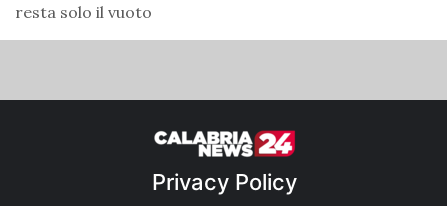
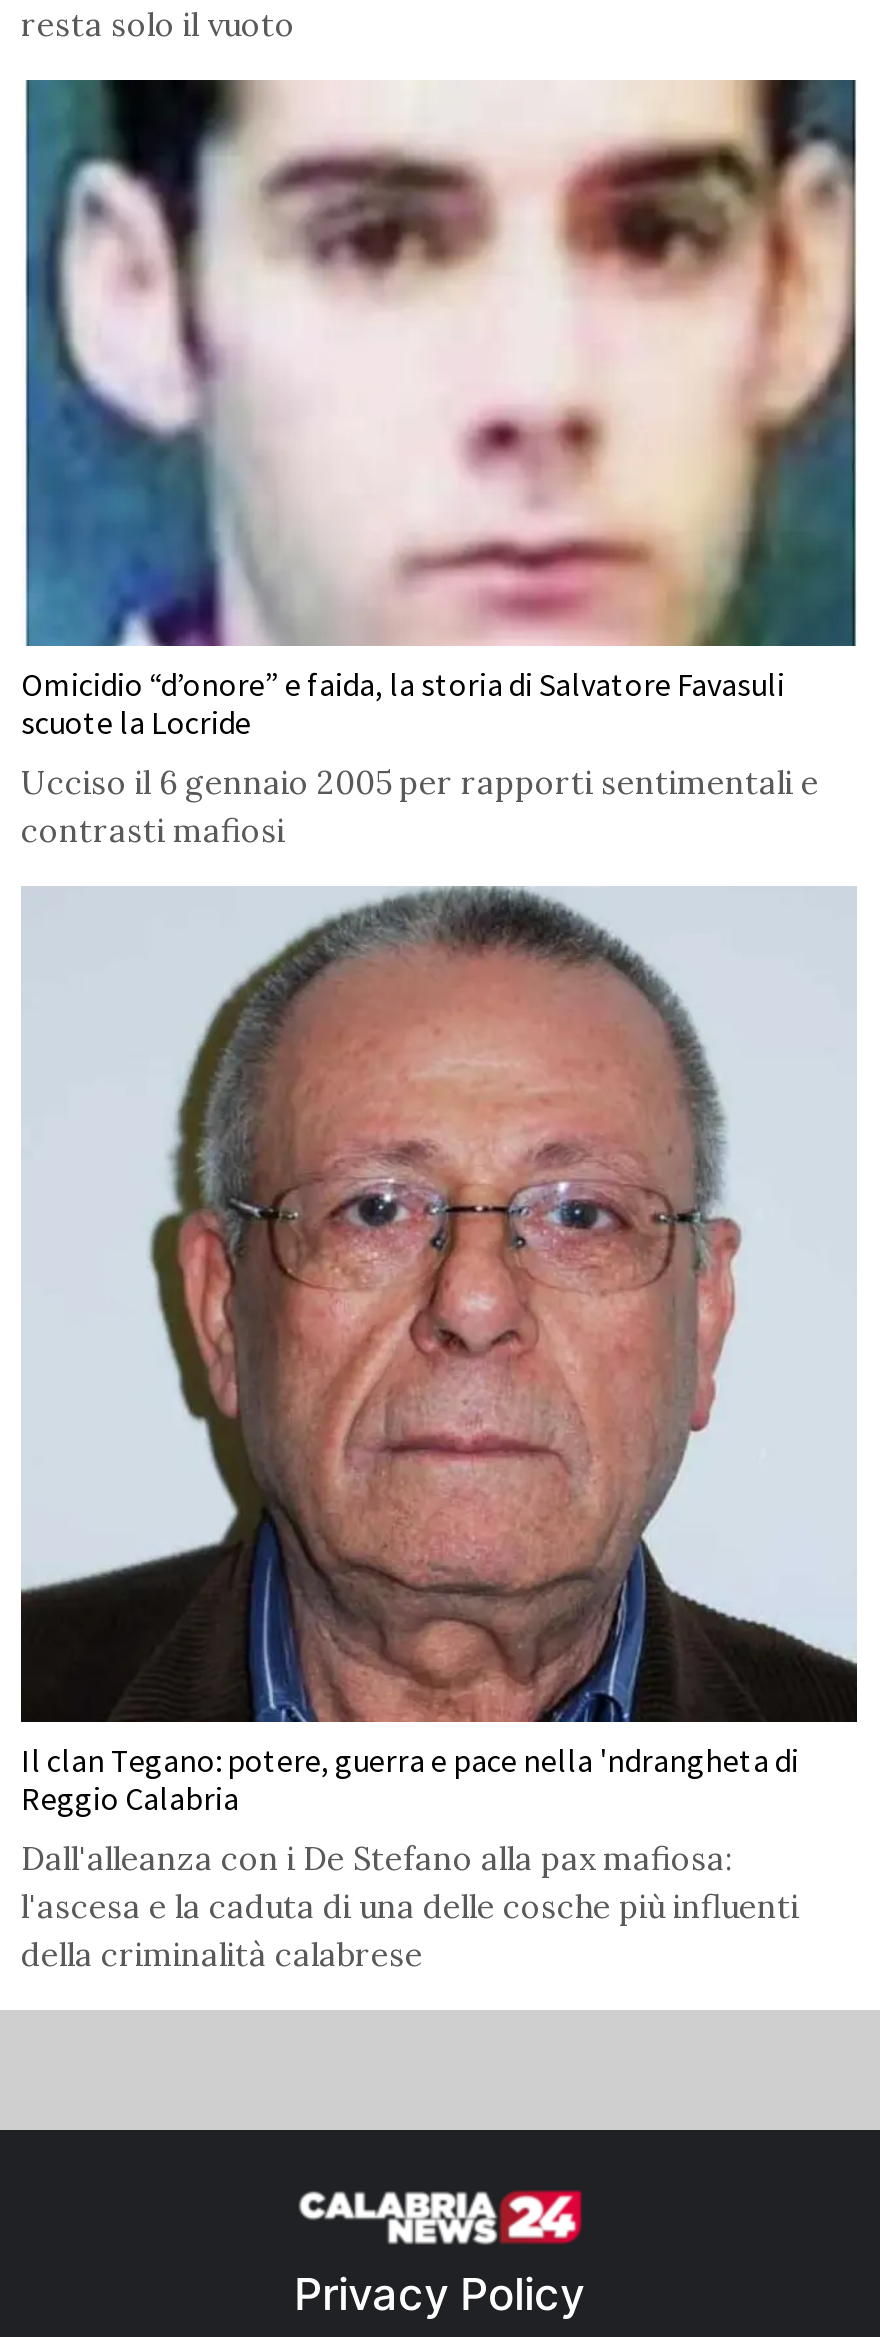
none -> [19,884,859,1975] [image] | Il clan Tegano: potere, guerra e pace nella 'ndrangheta di | Reggio Calabria | Dall'alleanza con i De Stefano alla pax mafiosa: | l'ascesa e la caduta di una delle cosche più influenti | della criminalità calabrese
none -> [21,78,859,851] [image] | Omicidio “d’onore” e faida, la storia di Salvatore Favasuli | scuote la Locride | Ucciso il 6 gennaio 2005 per rapporti sentimentali e | contrasti mafiosi

